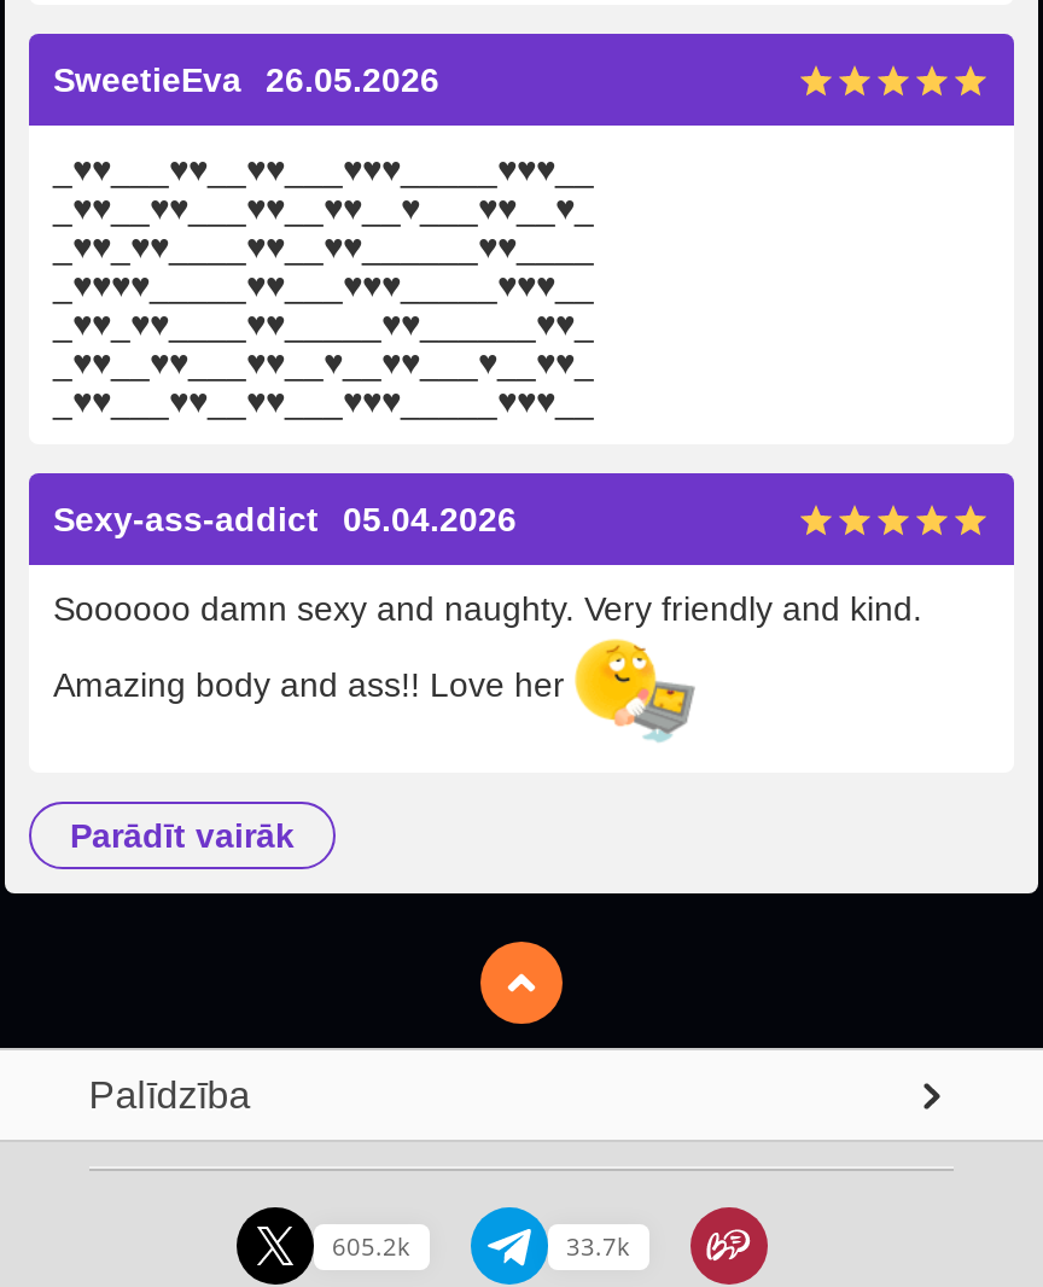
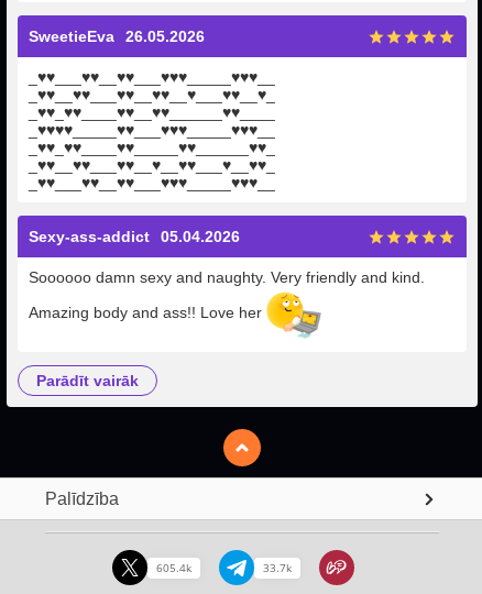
[332,1228,409,1262] 605.2k -> [156,560,191,575] 605.4k

